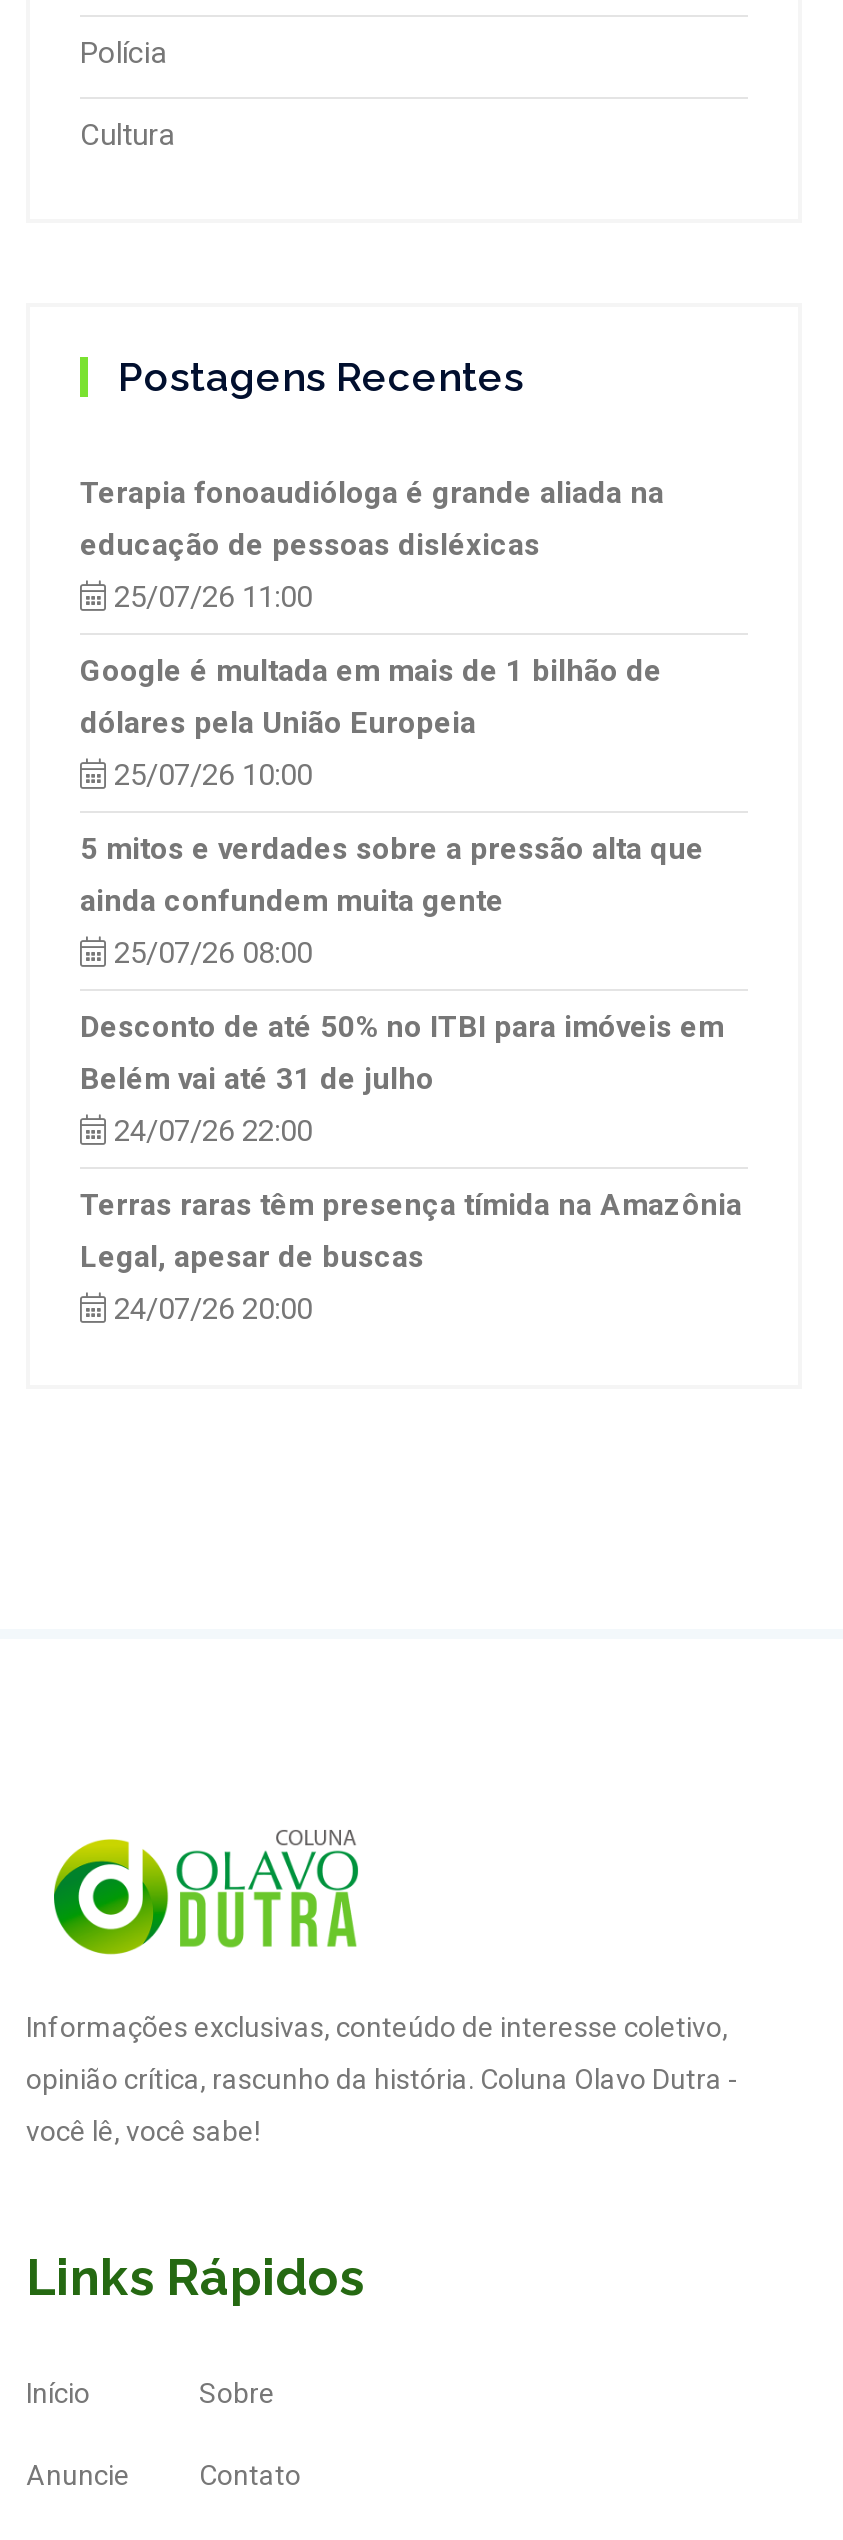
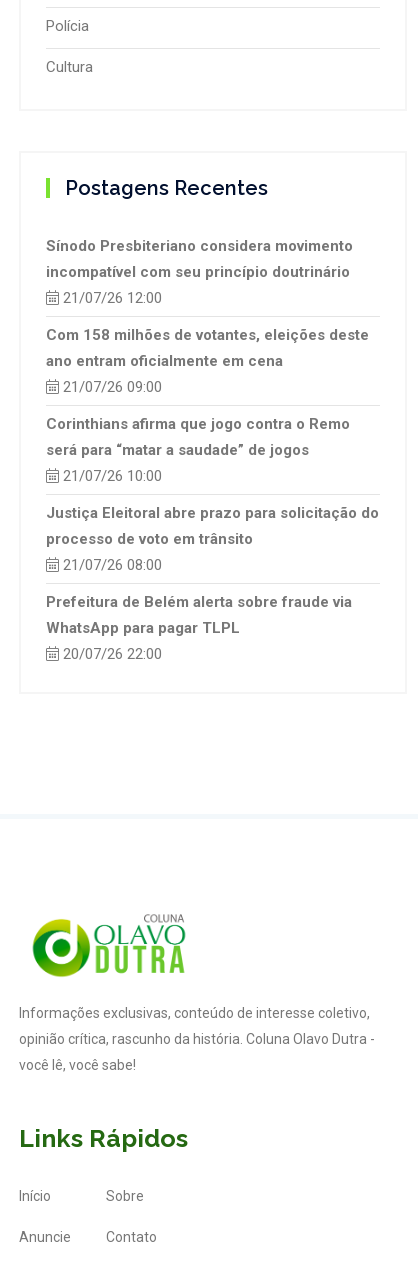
[80,476,664,616] Terapia fonoaudióloga é grande aliada na | educação de pessoas disléxicas | 25/07/26 11:00 -> [46,237,353,307] Sínodo Presbiteriano considera movimento | incompatível com seu princípio doutrinário | 21/07/26 12:00
[80,654,662,794] Google é multada em mais de 1 bilhão de | dólares pela União Europeia | 25/07/26 10:00 -> [46,326,369,396] Com 158 milhões de votantes, eleições deste | ano entram oficialmente em cena | 21/07/26 09:00
[80,832,704,972] 5 mitos e verdades sobre a pressão alta que | ainda confundem muita gente | 25/07/26 08:00 -> [46,415,350,485] Corinthians afirma que jogo contra o Remo | será para “matar a saudade” de jogos | 21/07/26 10:00
[80,1010,724,1150] Desconto de até 50% no ITBI para imóveis em | Belém vai até 31 de julho | 24/07/26 22:00 -> [46,504,379,574] Justiça Eleitoral abre prazo para solicitação do | processo de voto em trânsito | 21/07/26 08:00
[80,1188,742,1328] Terras raras têm presença tímida na Amazônia | Legal, apesar de buscas | 24/07/26 20:00 -> [46,593,352,663] Prefeitura de Belém alerta sobre fraude via | WhatsApp para pagar TLPL | 20/07/26 22:00

